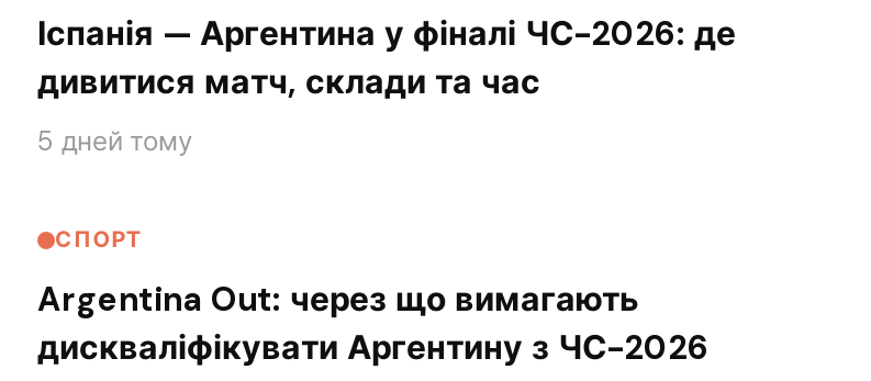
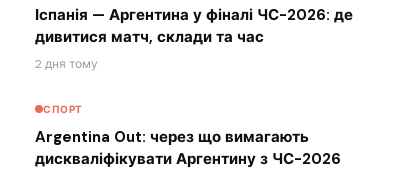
[37,123,193,158] 5 дней тому -> [35,56,98,72] 2 дня тому

